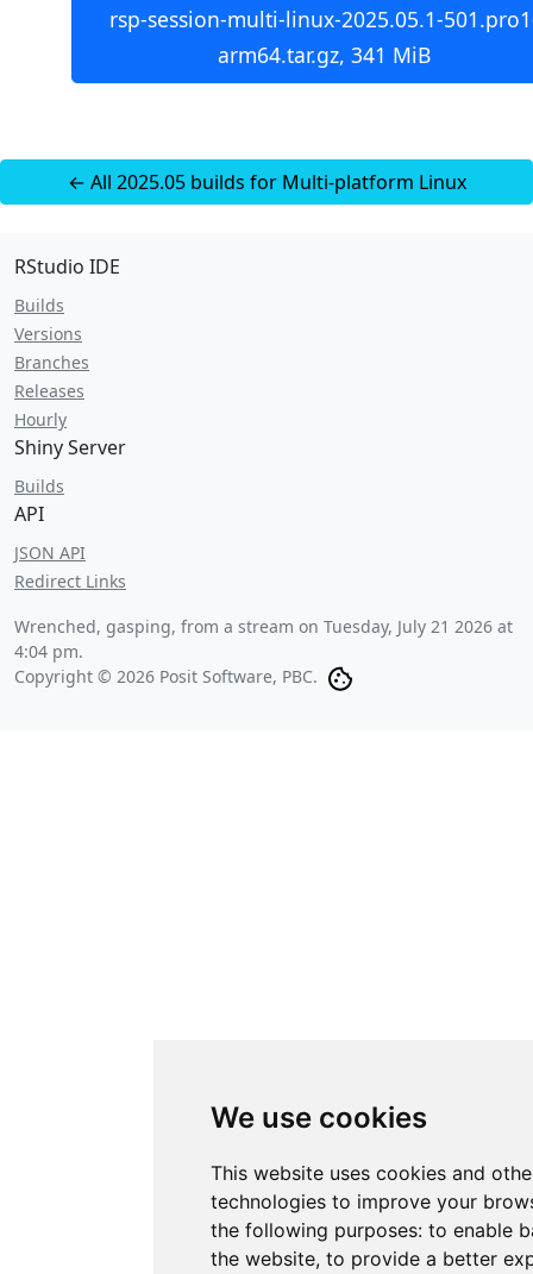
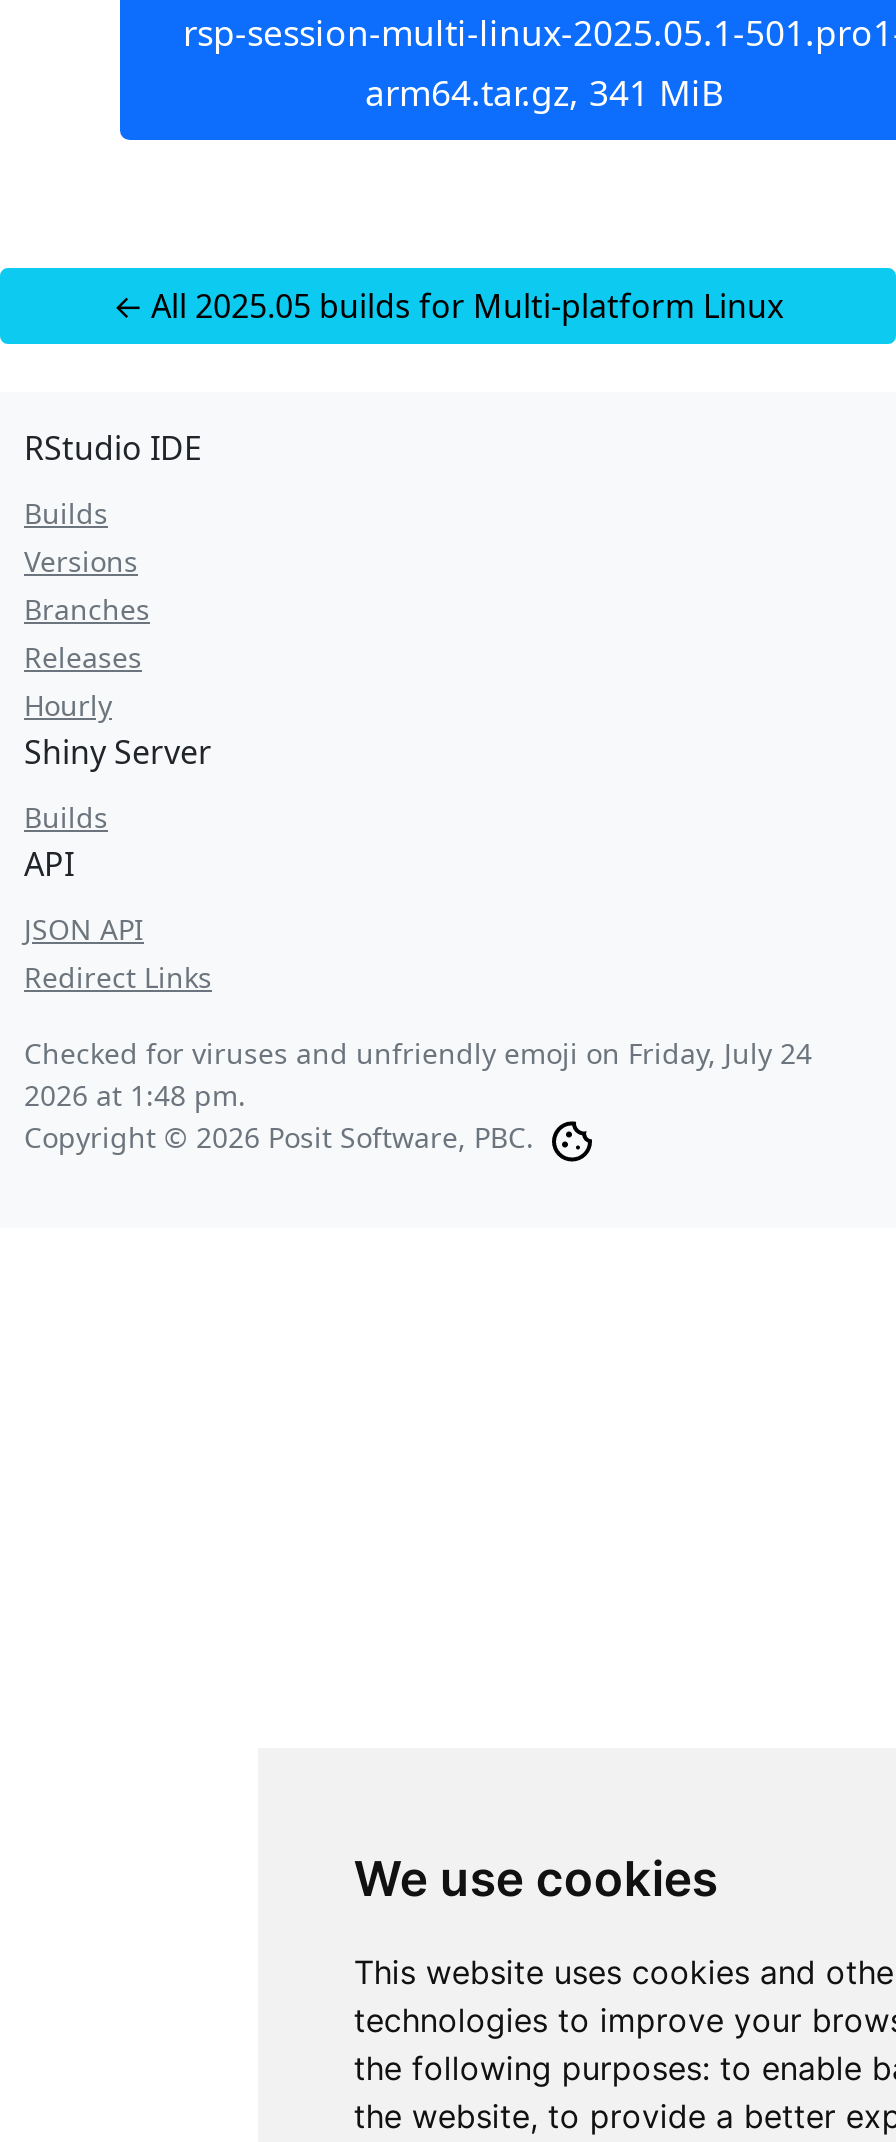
[14,615,513,663] Wrenched, gasping, from a stream on Tuesday, July 21 2026 at | 4:04 pm. -> [24,1034,812,1114] Checked for viruses and unfriendly emoji on Friday, July 24 | 2026 at 1:48 pm.

